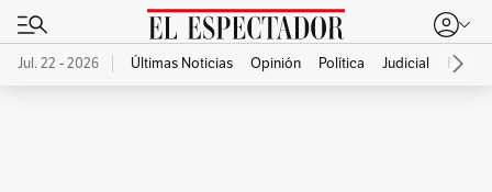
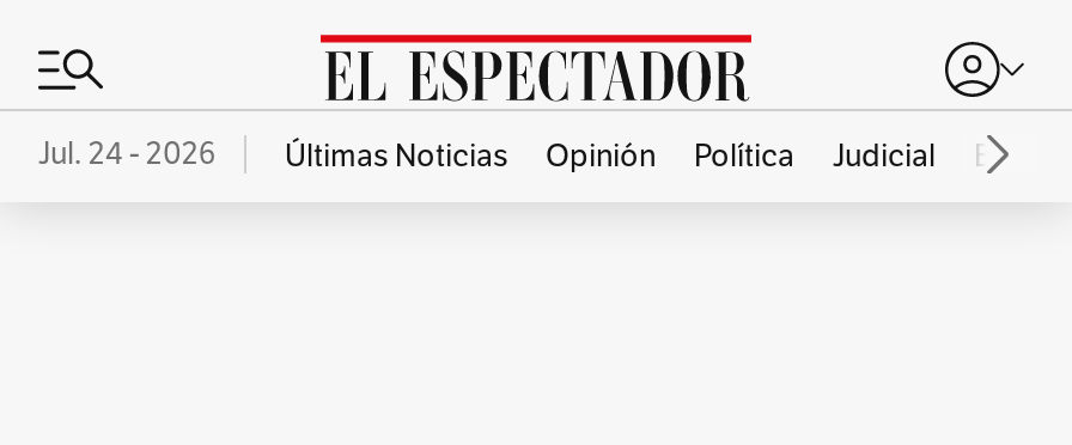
[18,55,99,72] Jul. 22 - 2026 -> [38,133,215,173] Jul. 24 - 2026

